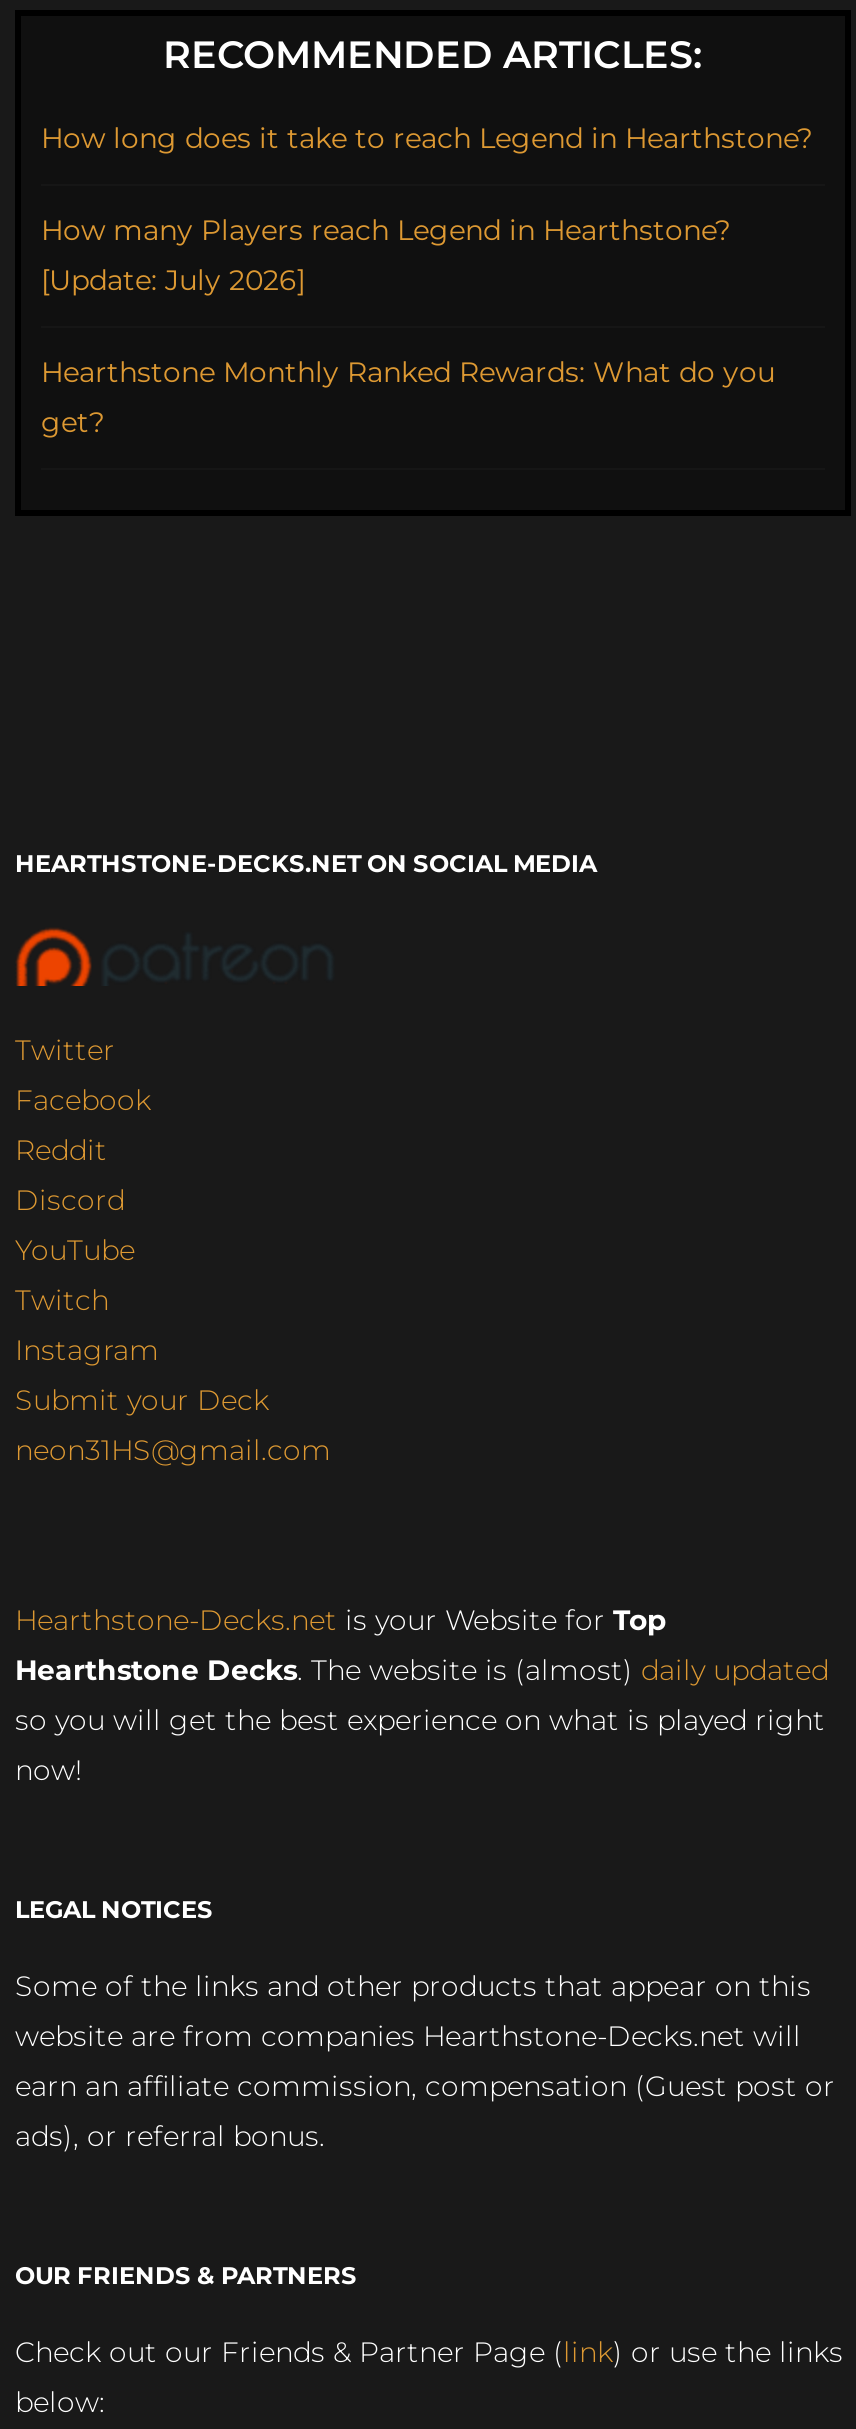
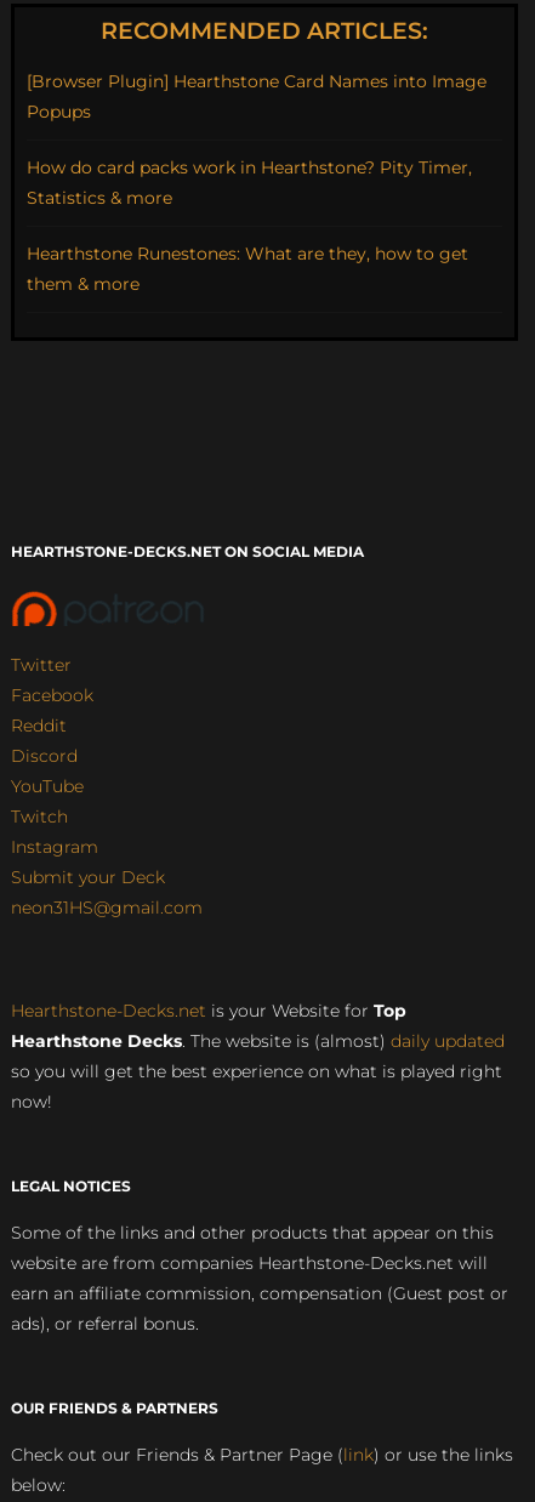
[41,121,813,157] How long does it take to reach Legend in Hearthstone? -> [27,71,486,123] [Browser Plugin] Hearthstone Card Names into Image | Popups
[41,213,731,299] How many Players reach Legend in Hearthstone? | [Update: July 2026] -> [27,157,472,209] How do card packs work in Hearthstone? Pity Timer, | Statistics & more
[41,355,775,441] Hearthstone Monthly Ranked Rewards: What do you | get? -> [27,243,468,295] Hearthstone Runestones: What are they, how to get | them & more

